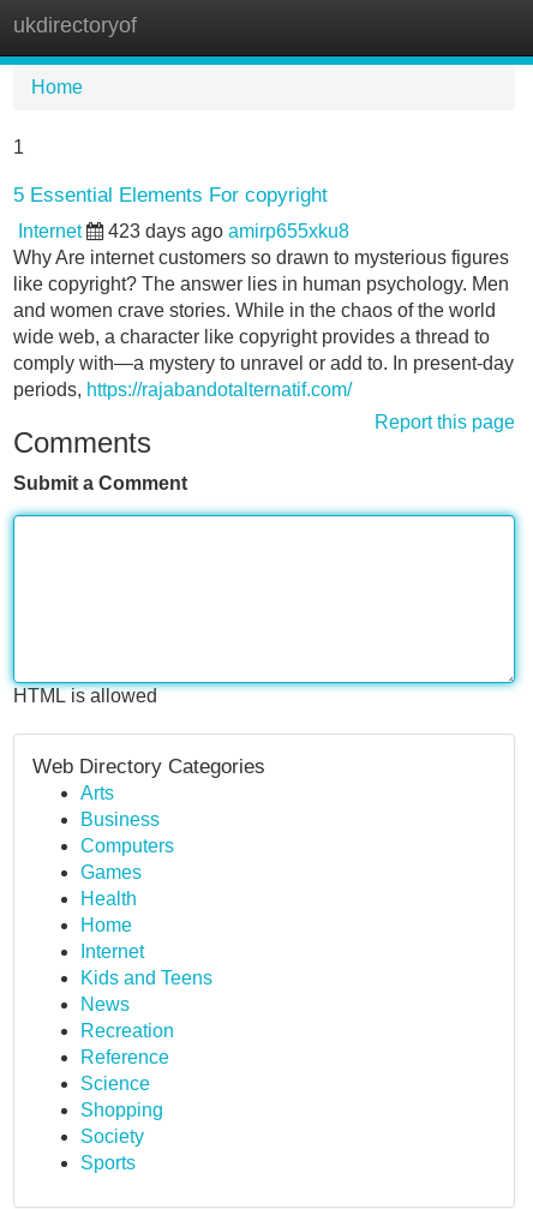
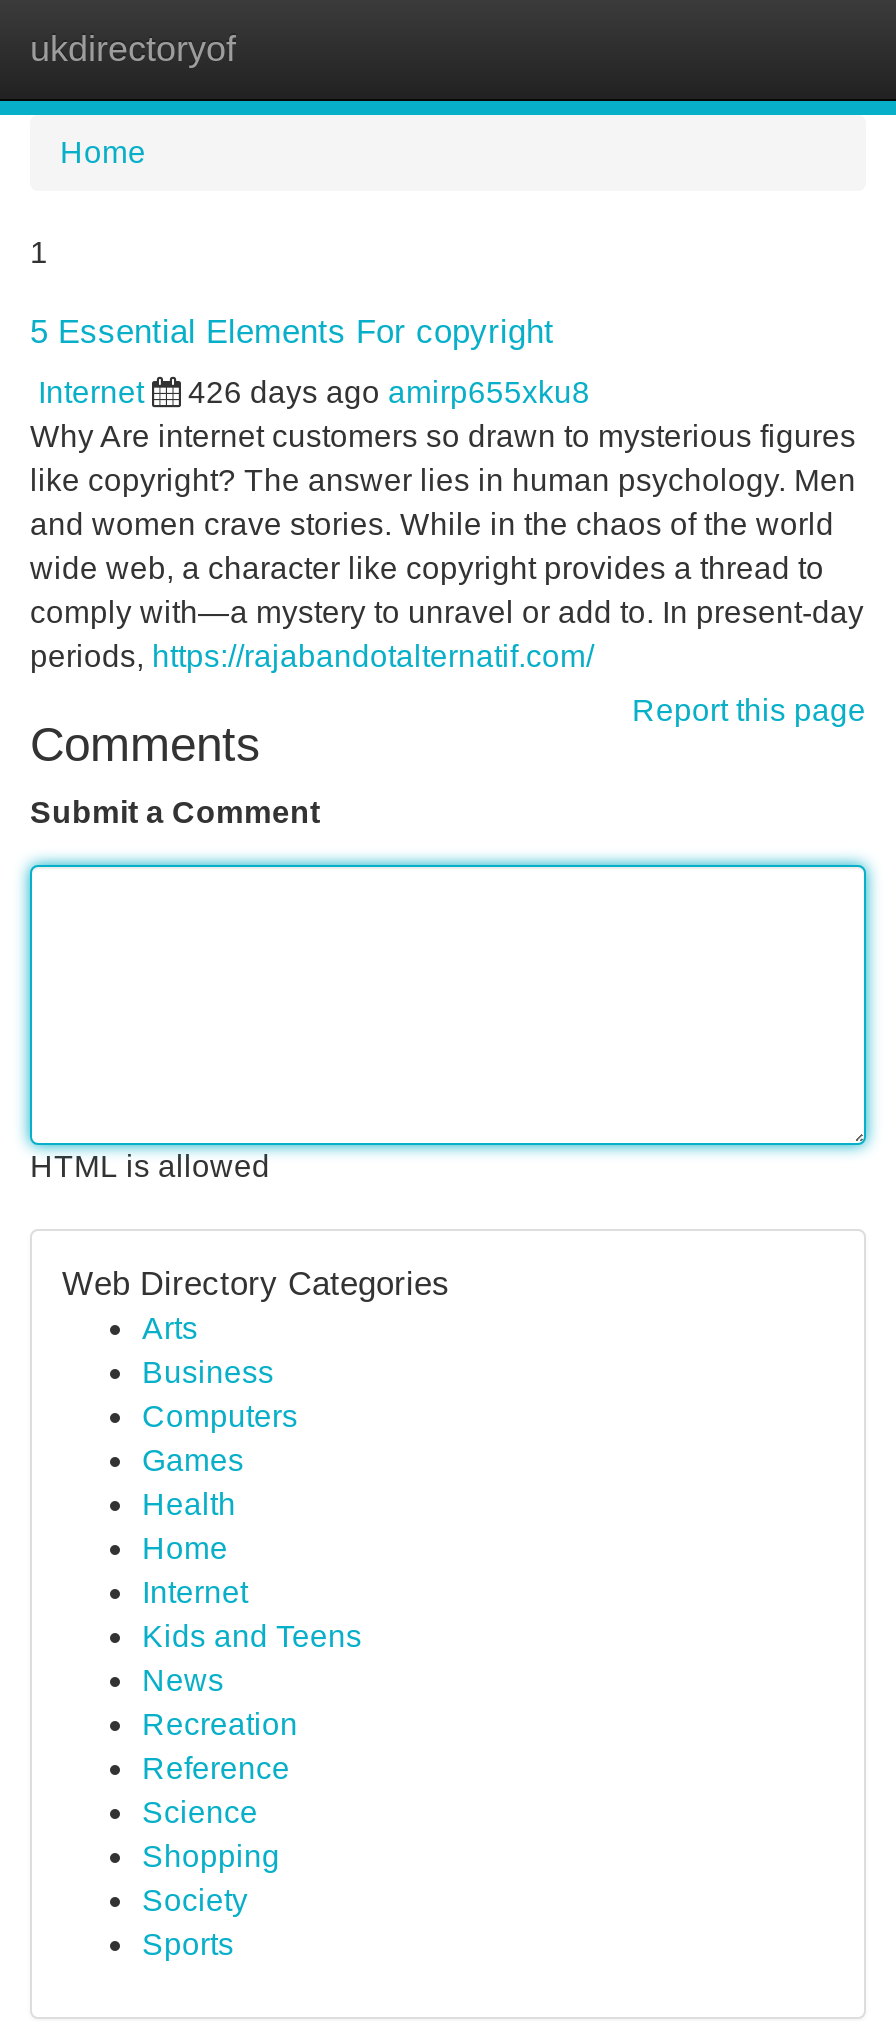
[108,221,349,241] 423 days ago amirp655xku8 -> [188,375,590,409] 426 days ago amirp655xku8

